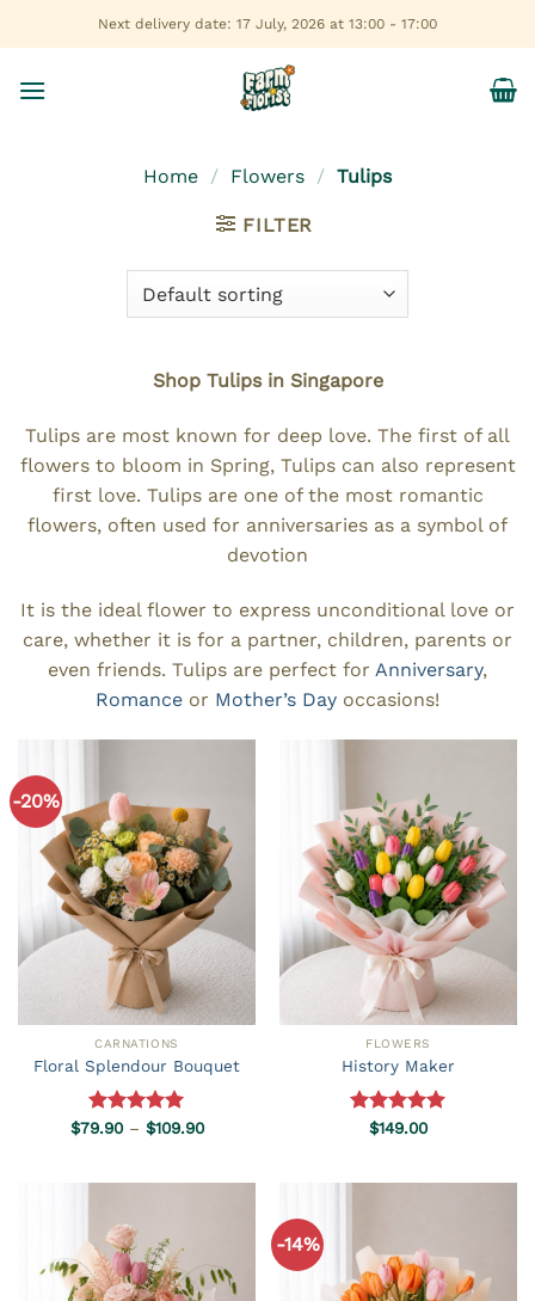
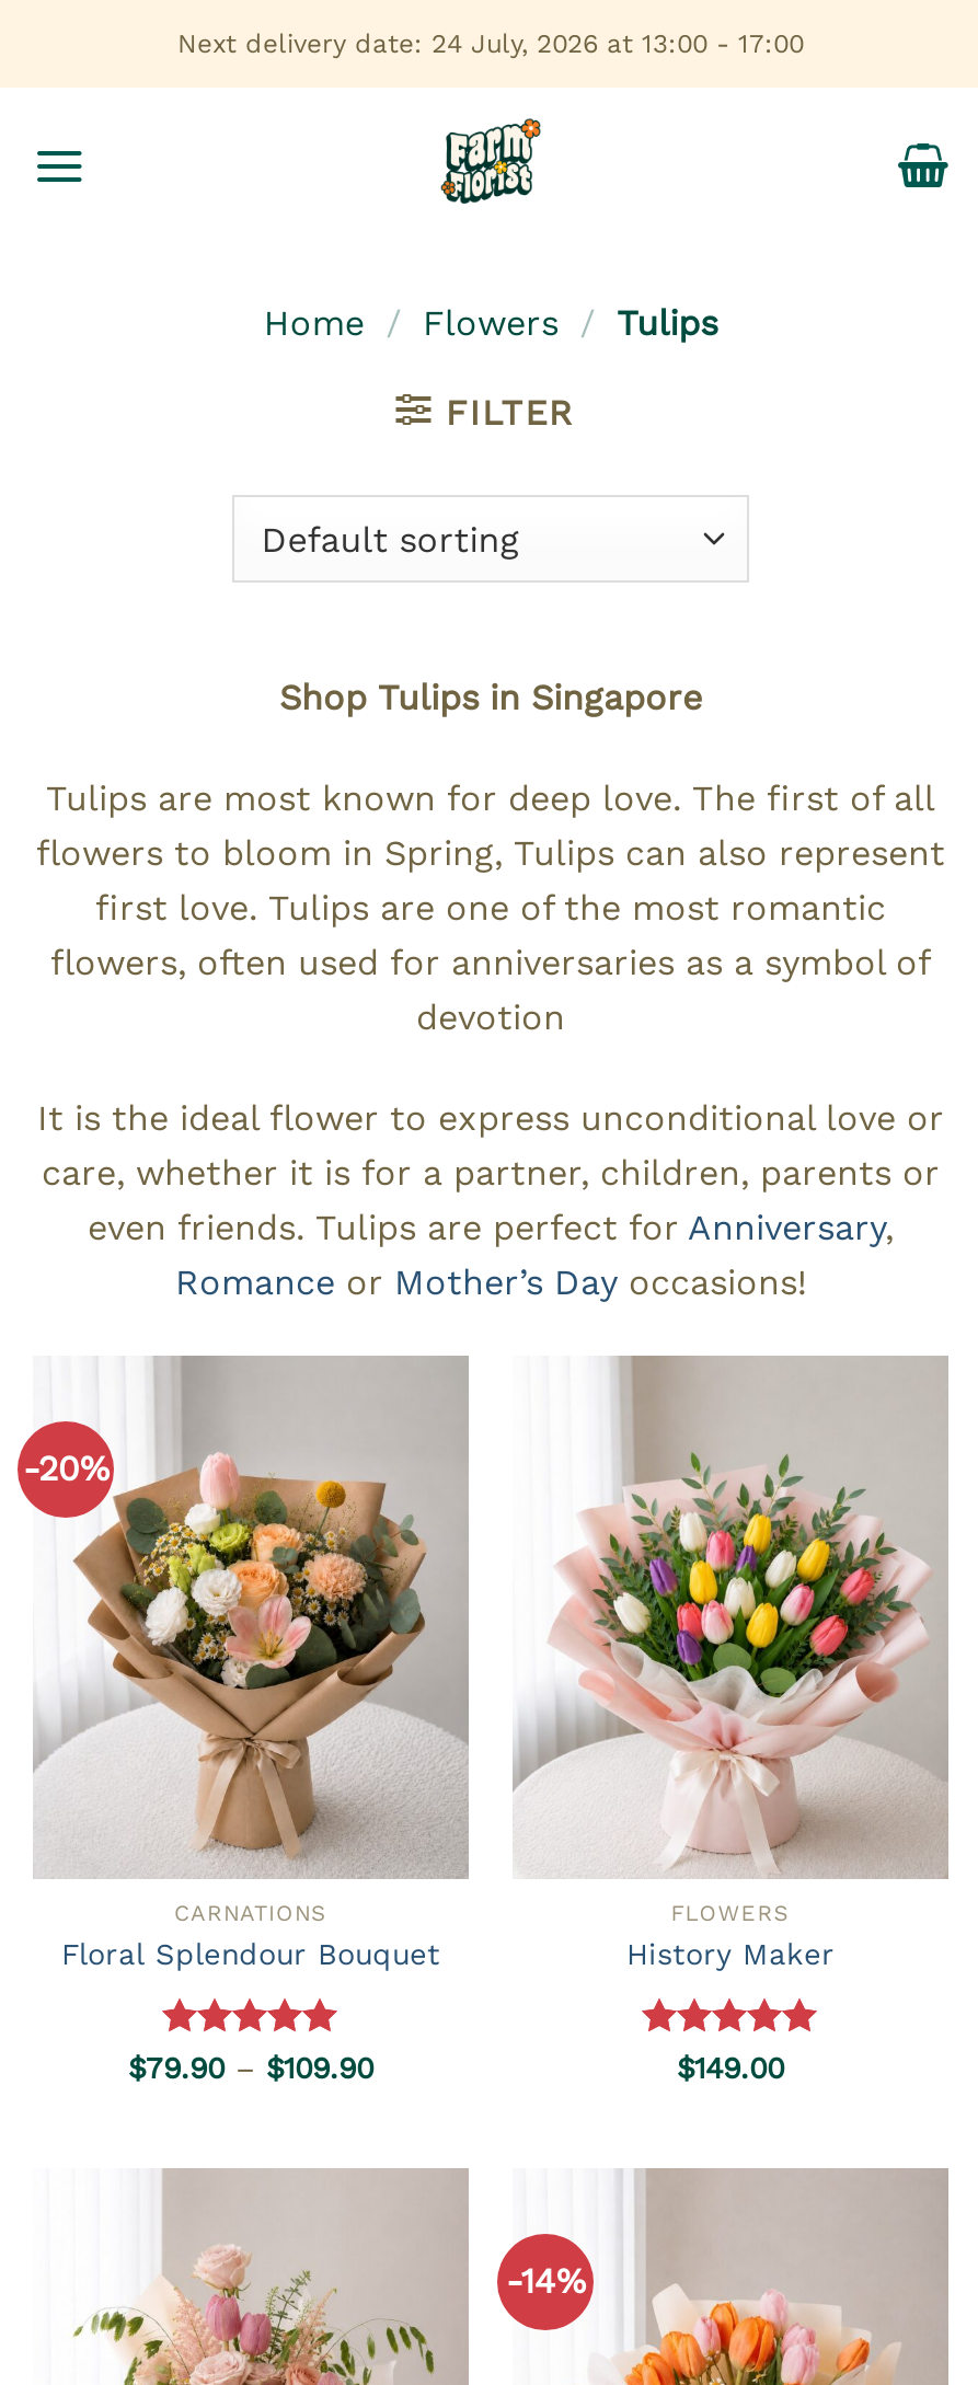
[98,15,437,32] Next delivery date: 17 July, 2026 at 13:00 - 17:00 -> [177,27,804,58] Next delivery date: 24 July, 2026 at 13:00 - 17:00

